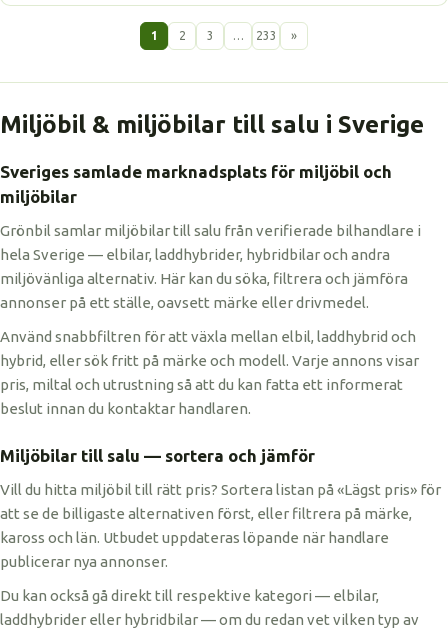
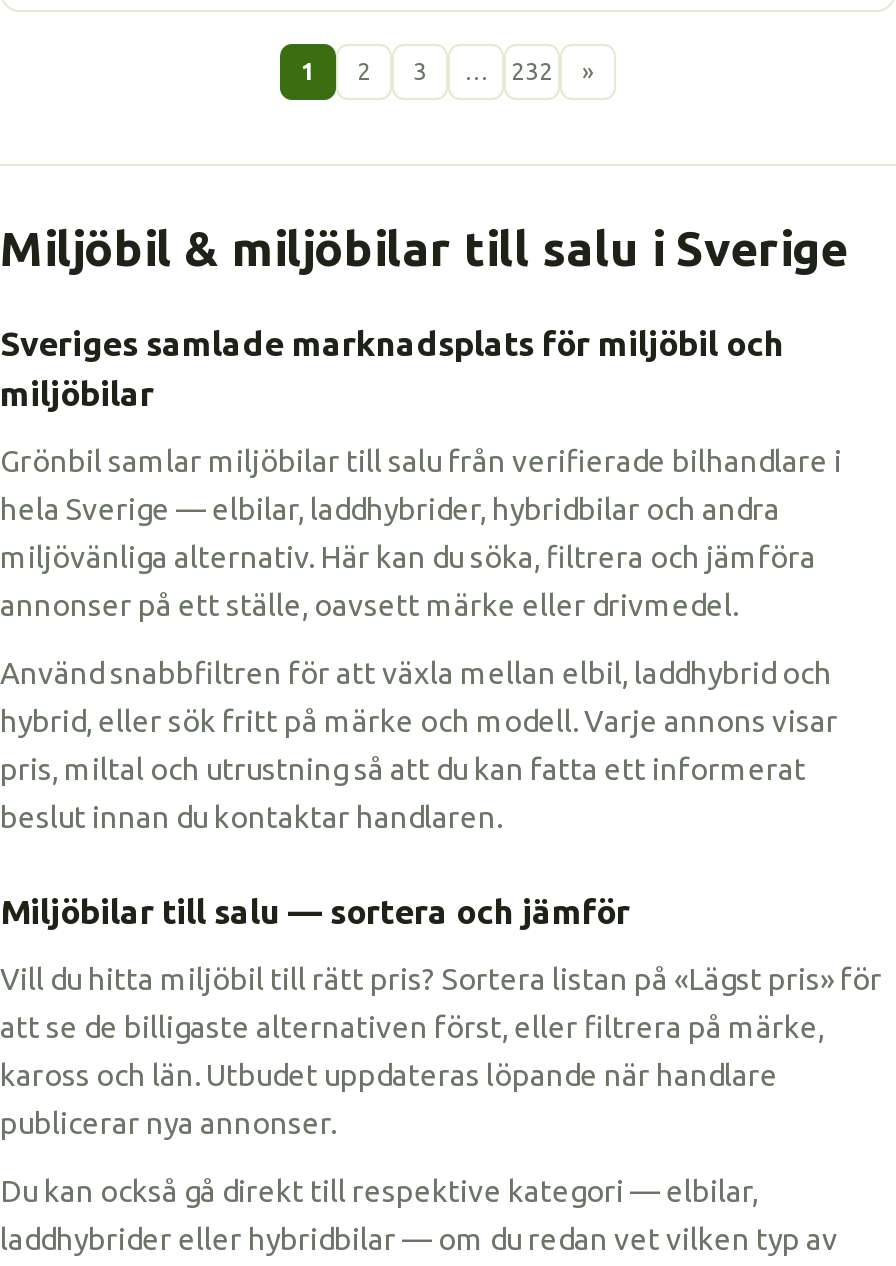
[255,29,276,42] 233 -> [511,58,553,84] 232

